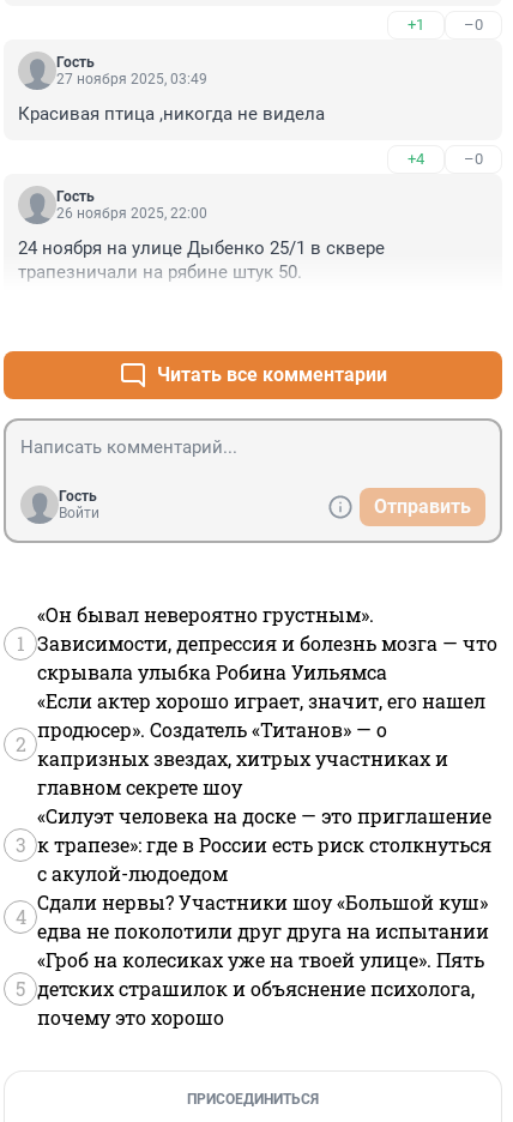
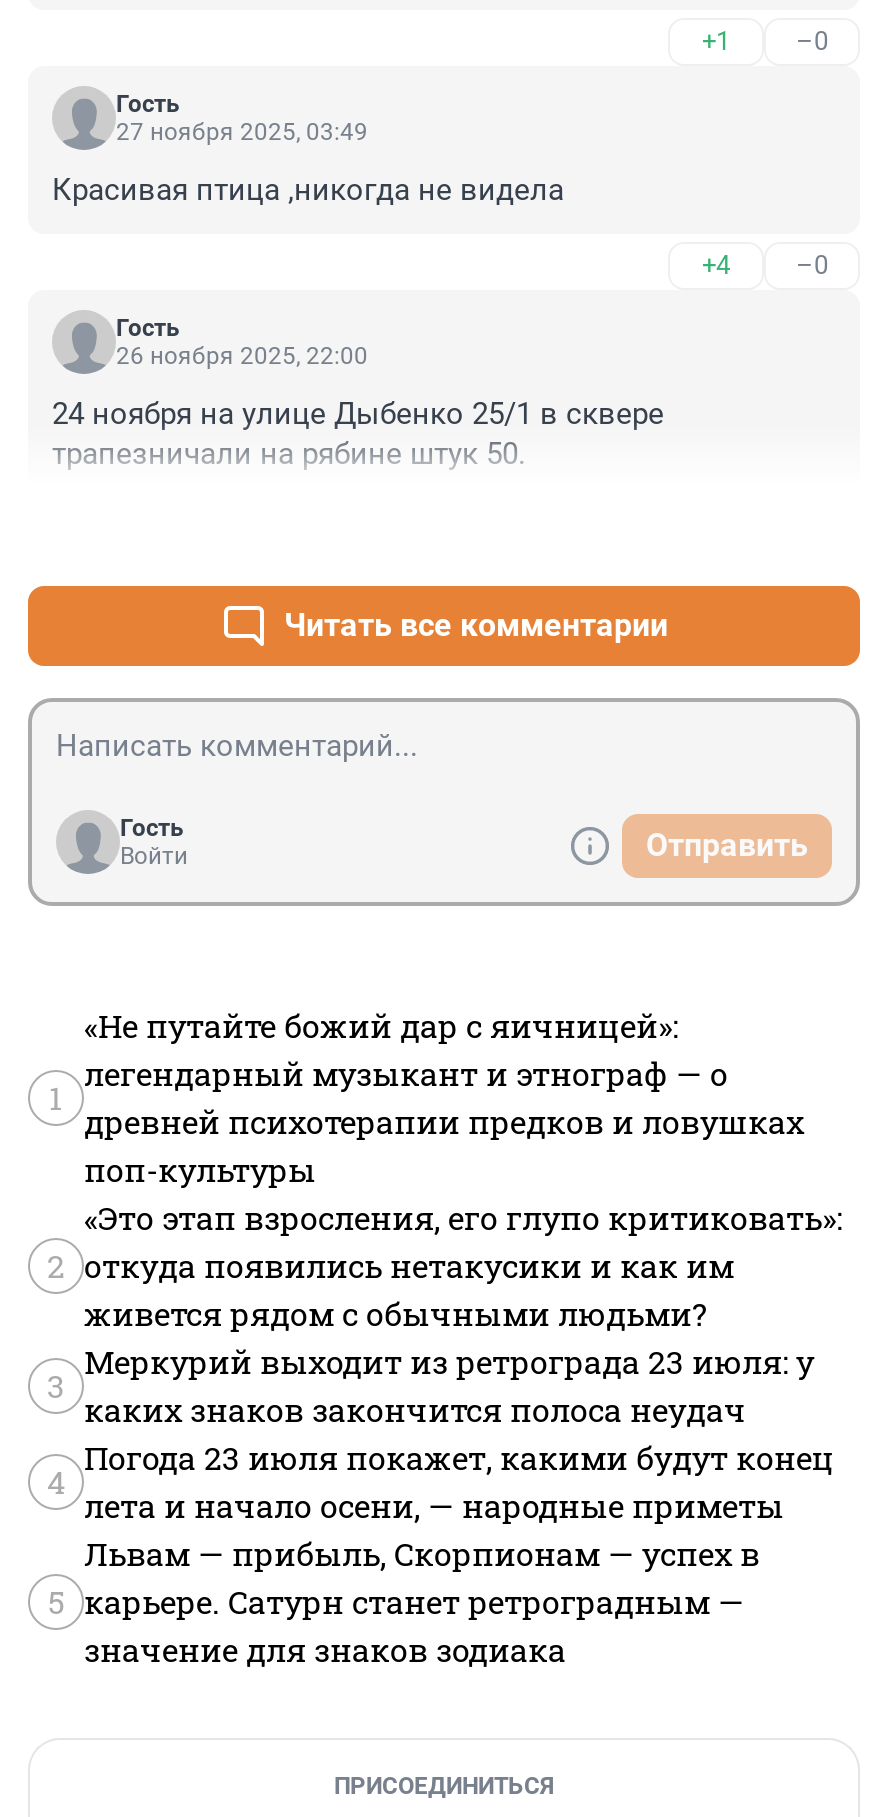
[37,602,497,685] «Он бывал невероятно грустным». | Зависимости, депрессия и болезнь мозга — что | скрывала улыбка Робина Уильямса -> [84,1004,804,1190] «Не путайте божий дар с яичницей»: | легендарный музыкант и этнограф — о | древней психотерапии предков и ловушках | поп-культуры
[37,688,485,800] «Если актер хорошо играет, значит, его нашел | продюсер». Создатель «Титанов» — о | капризных звездах, хитрых участниках и | главном секрете шоу -> [84,1196,842,1334] «Это этап взросления, его глупо критиковать»: | откуда появились нетакусики и как им | живется рядом с обычными людьми?
[37,803,491,886] «Силуэт человека на доске — это приглашение | к трапезе»: где в России есть риск столкнуться | с акулой-людоедом -> [84,1340,814,1430] Меркурий выходит из ретрограда 23 июля: у | каких знаков закончится полоса неудач
[37,890,489,944] Сдали нервы? Участники шоу «Большой куш» | едва не поколотили друг друга на испытании -> [84,1436,834,1526] Погода 23 июля покажет, какими будут конец | лета и начало осени, — народные приметы
[37,947,484,1030] «Гроб на колесиках уже на твоей улице». Пять | детских страшилок и объяснение психолога, | почему это хорошо -> [84,1532,760,1670] Львам — прибыль, Скорпионам — успех в | карьере. Сатурн станет ретроградным — | значение для знаков зодиака

